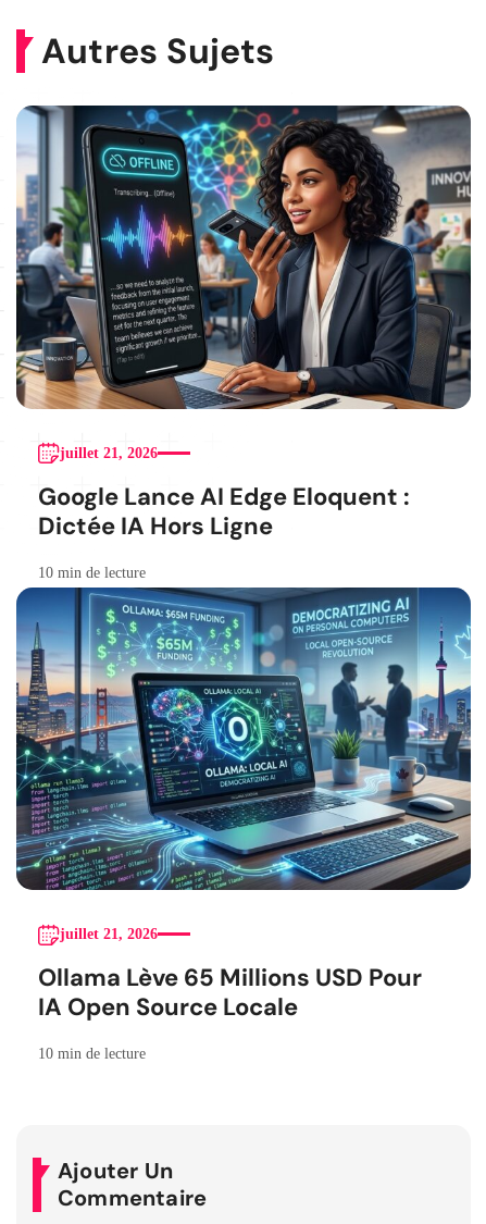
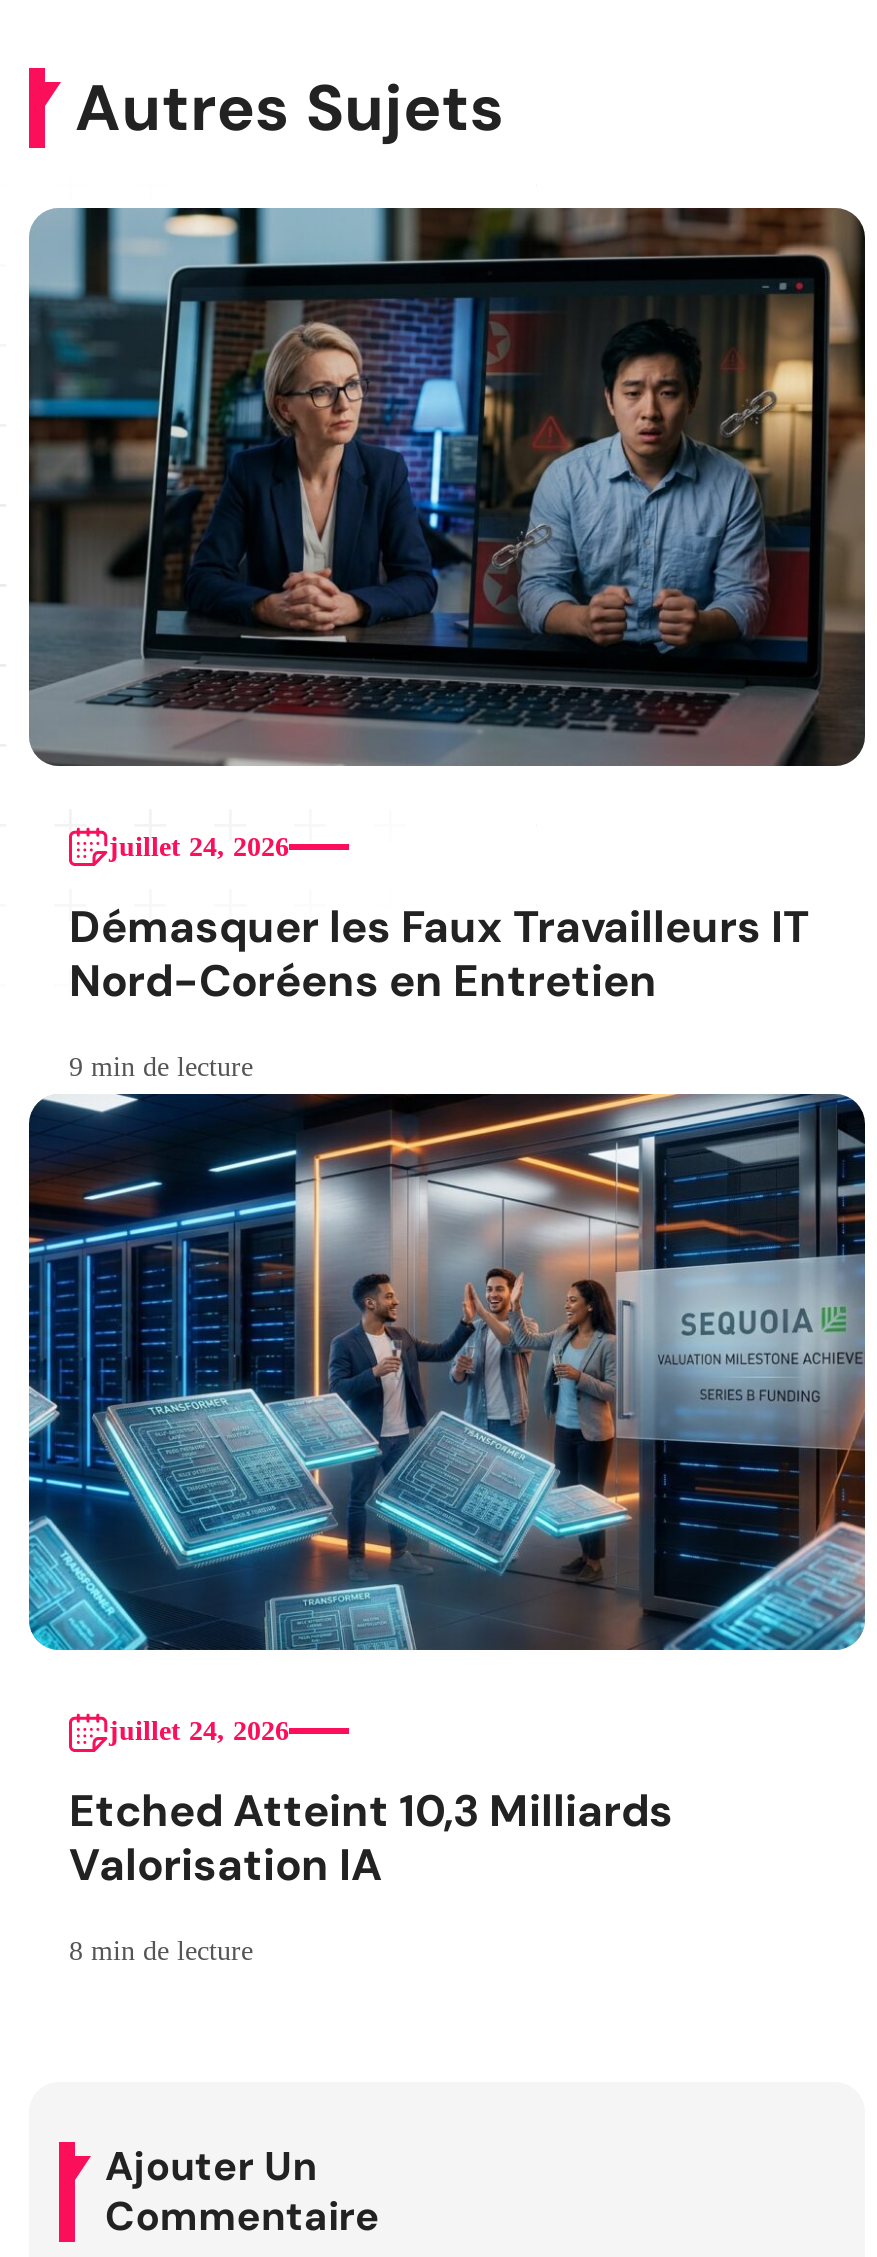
[15,104,472,461] [image] | juillet 21, 2026 -> [27,206,867,861] [image] | juillet 24, 2026
[38,480,410,541] Google Lance AI Edge Eloquent : | Dictée IA Hors Ligne -> [69,897,809,1009] Démasquer les Faux Travailleurs IT | Nord-Coréens en Entretien
[38,564,146,580] 10 min de lecture -> [69,1051,253,1081] 9 min de lecture
[15,586,472,942] [image] | juillet 21, 2026 -> [27,1092,867,1746] [image] | juillet 24, 2026
[38,962,422,1023] Ollama Lève 65 Millions USD Pour | IA Open Source Locale -> [69,1782,673,1894] Etched Atteint 10,3 Milliards | Valorisation IA
[38,1046,146,1062] 10 min de lecture -> [69,1936,253,1966] 8 min de lecture

